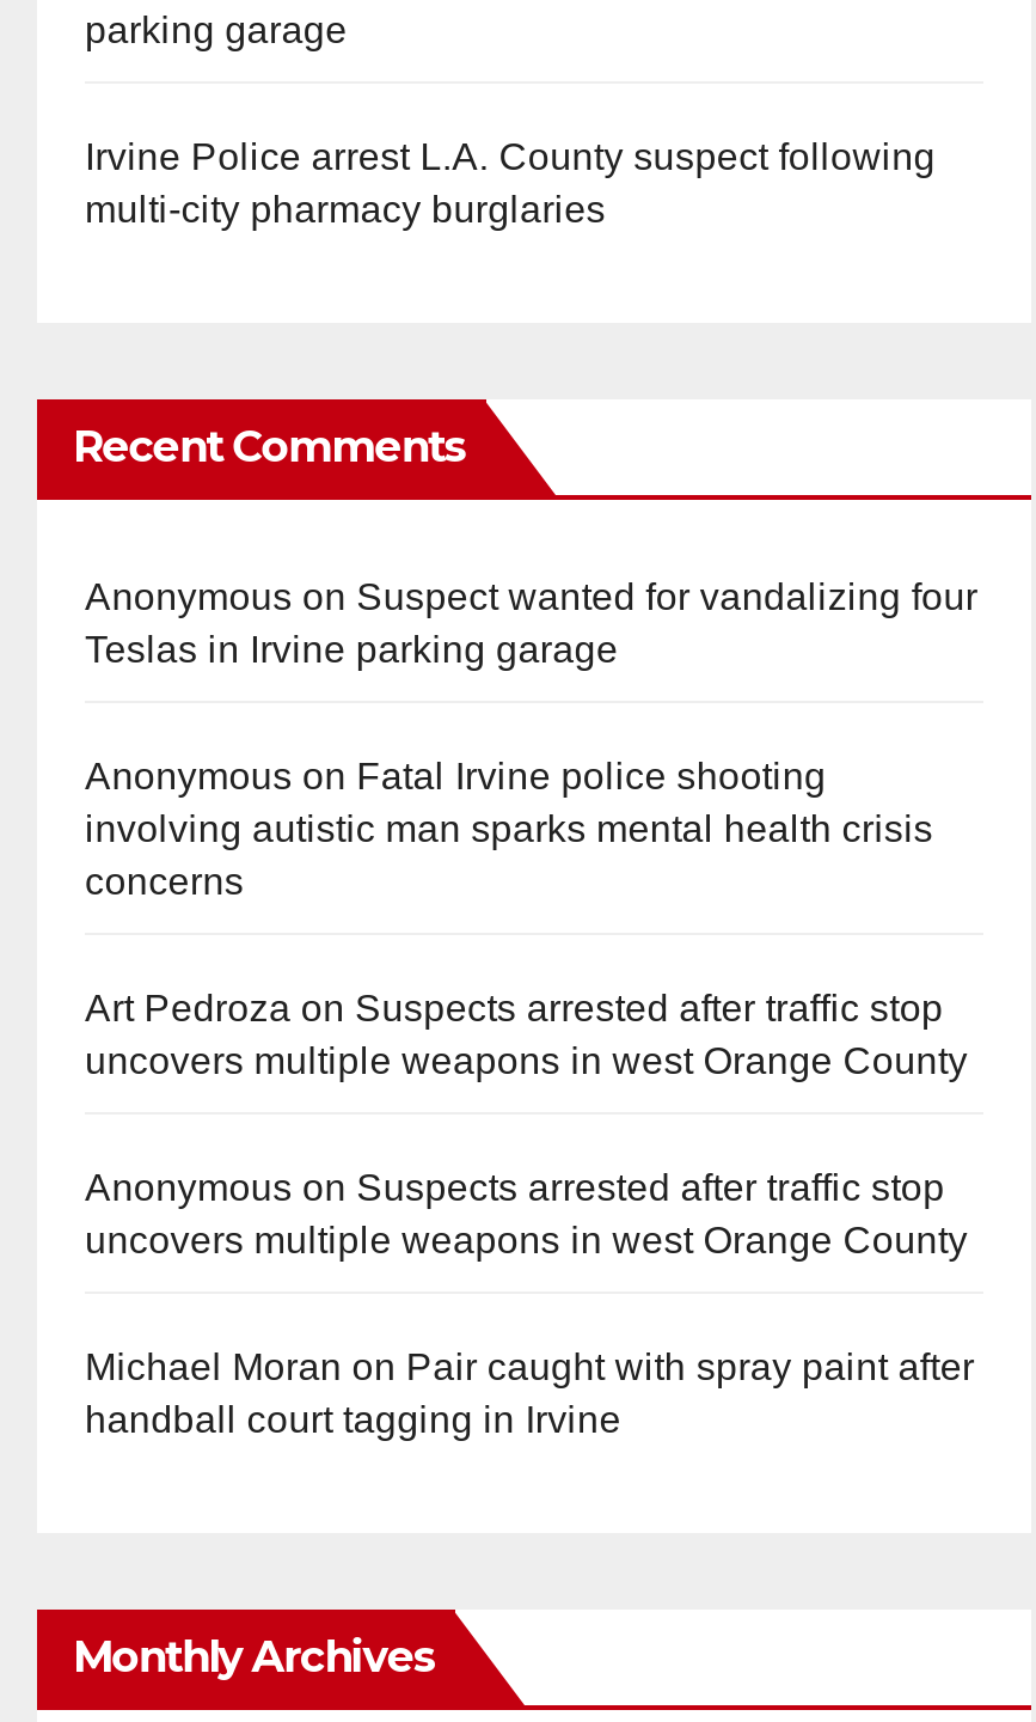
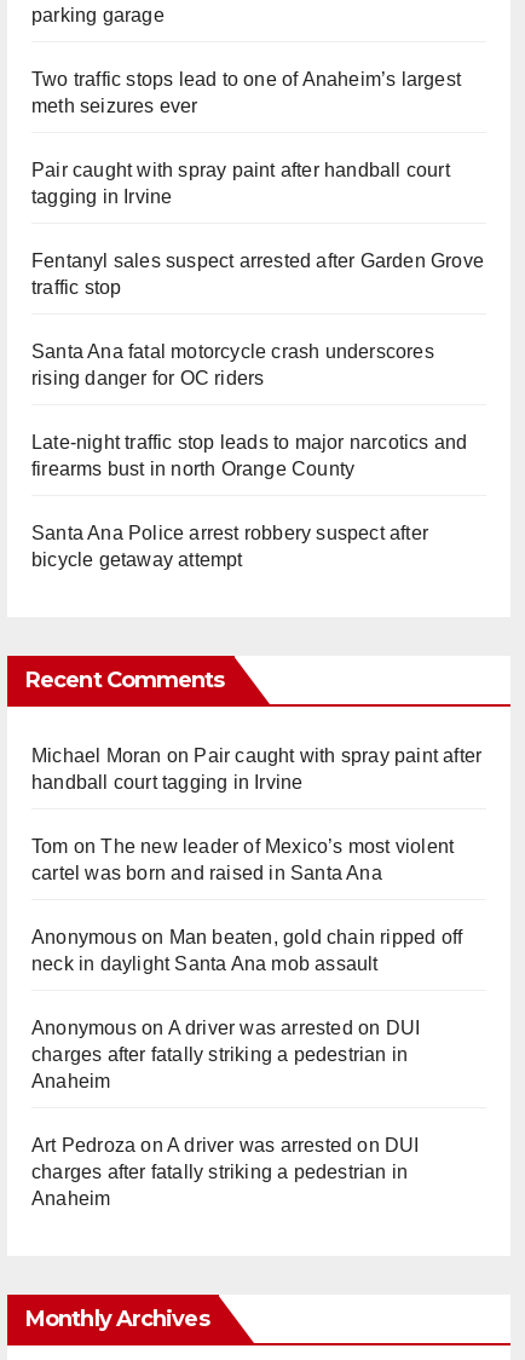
[85,136,936,229] Irvine Police arrest L.A. County suspect following | multi-city pharmacy burglaries -> [31,69,484,570] Two traffic stops lead to one of Anaheim’s largest | meth seizures ever | Pair caught with spray paint after handball court | tagging in Irvine | Fentanyl sales suspect arrested after Garden Grove | traffic stop | Santa Ana fatal motorcycle crash underscores | rising danger for OC riders | Late‑night traffic stop leads to major narcotics and | firearms bust in north Orange County | Santa Ana Police arrest robbery suspect after | bicycle getaway attempt
[85,576,978,1260] Anonymous on Suspect wanted for vandalizing four | Teslas in Irvine parking garage | Anonymous on Fatal Irvine police shooting | involving autistic man sparks mental health crisis | concerns | Art Pedroza on Suspects arrested after traffic stop | uncovers multiple weapons in west Orange County | Anonymous on Suspects arrested after traffic stop | uncovers multiple weapons in west Orange County -> none
none -> [31,836,462,1208] Tom on The new leader of Mexico’s most violent | cartel was born and raised in Santa Ana | Anonymous on Man beaten, gold chain ripped off | neck in daylight Santa Ana mob assault | Anonymous on A driver was arrested on DUI | charges after fatally striking a pedestrian in | Anaheim | Art Pedroza on A driver was arrested on DUI | charges after fatally striking a pedestrian in | Anaheim

